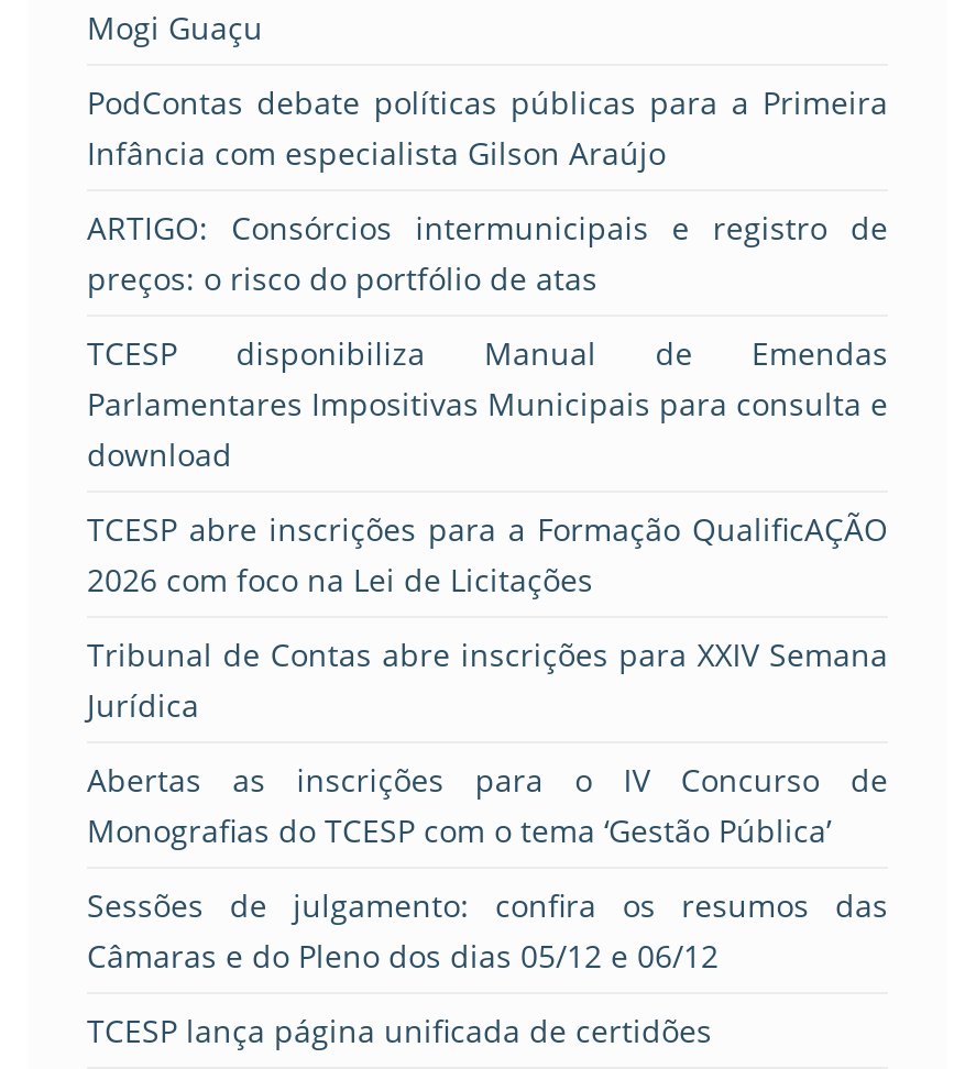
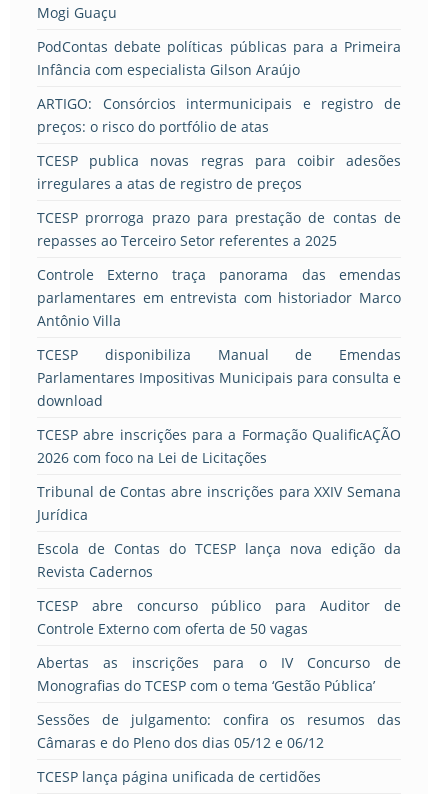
none -> [37,151,401,330] TCESP publica novas regras para coibir adesões | irregulares a atas de registro de preços | TCESP prorroga prazo para prestação de contas de | repasses ao Terceiro Setor referentes a 2025 | Controle Externo traça panorama das emendas | parlamentares em entrevista com historiador Marco | Antônio Villa
none -> [37,539,401,638] Escola de Contas do TCESP lança nova edição da | Revista Cadernos | TCESP abre concurso público para Auditor de | Controle Externo com oferta de 50 vagas

